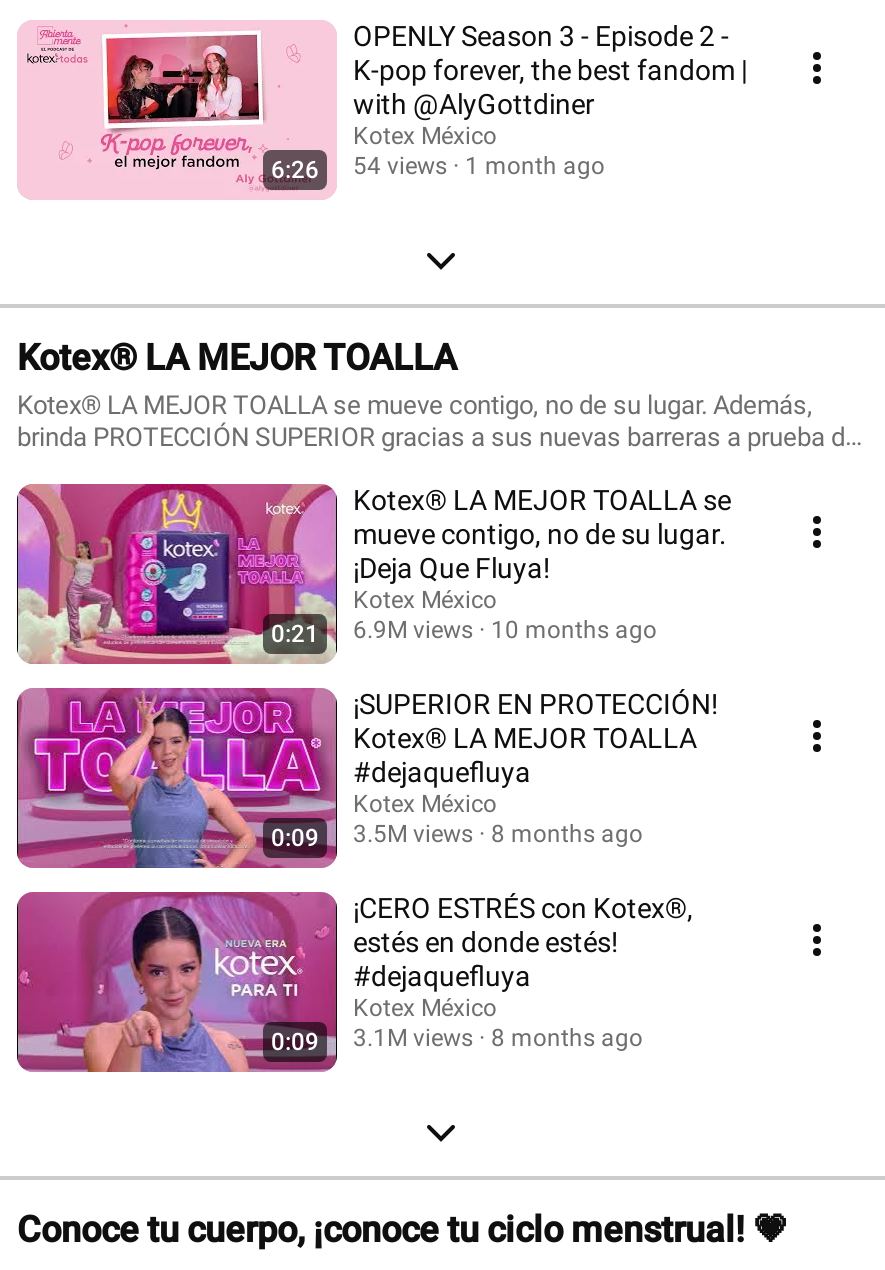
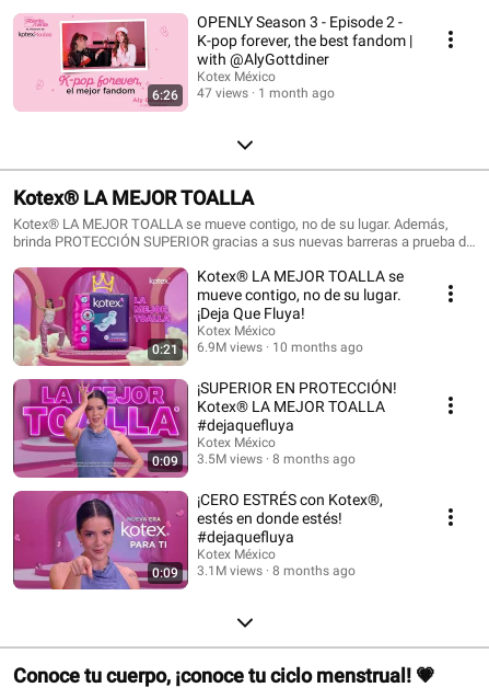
[271,151,605,183] 6:26 54 views 1 month ago -> [152,85,335,102] 6:26 47 views 1 month ago

